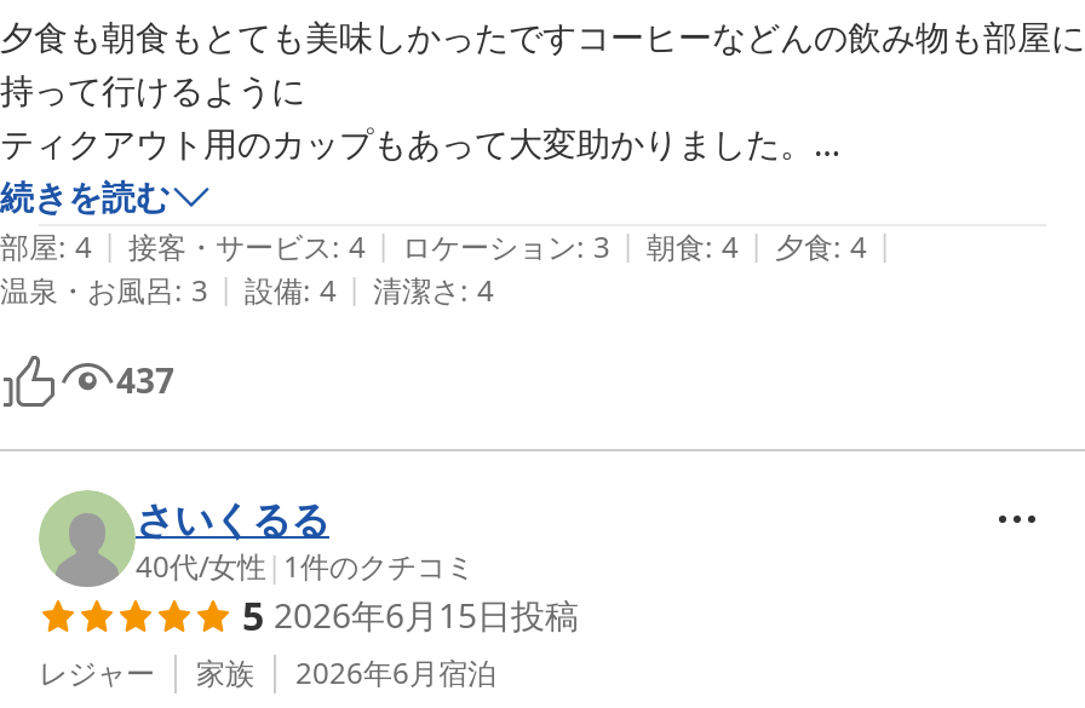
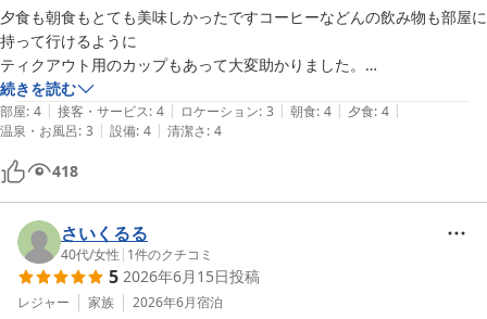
[116,357,174,403] 437 -> [52,161,78,181] 418

